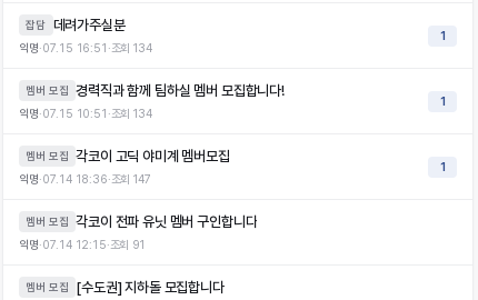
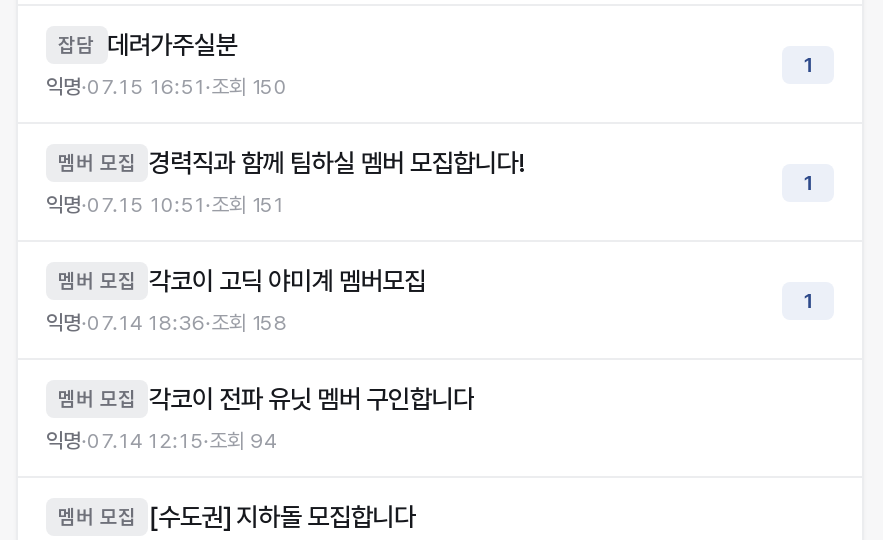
[19,41,152,56] 익명·07.15 16:51 · 조회 134 -> [46,74,283,100] 익명·07.15 16:51 · 조회 150
[19,107,152,121] 익명·07.15 10:51 · 조회 134 -> [46,192,281,218] 익명·07.15 10:51 · 조회 151
[19,172,151,187] 익명·07.14 18:36·조회 147 -> [46,310,285,336] 익명·07.14 18:36·조회 158
[19,238,144,252] 익명·07.14 12:15·조회 91 -> [46,428,276,454] 익명·07.14 12:15·조회 94

